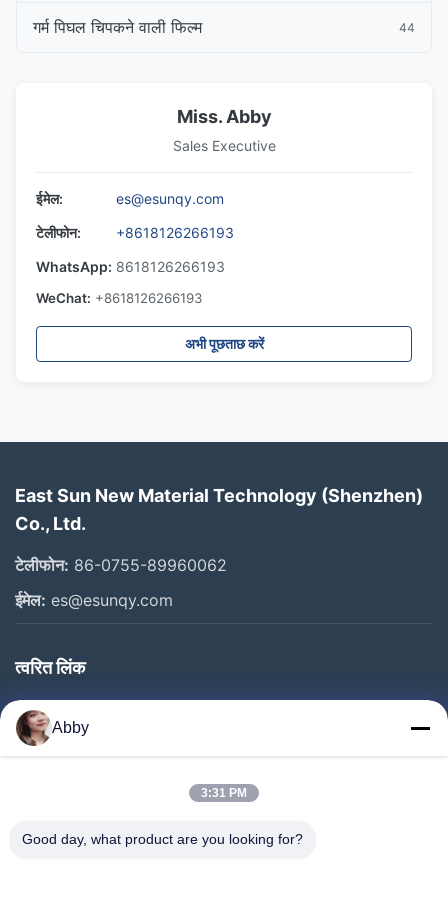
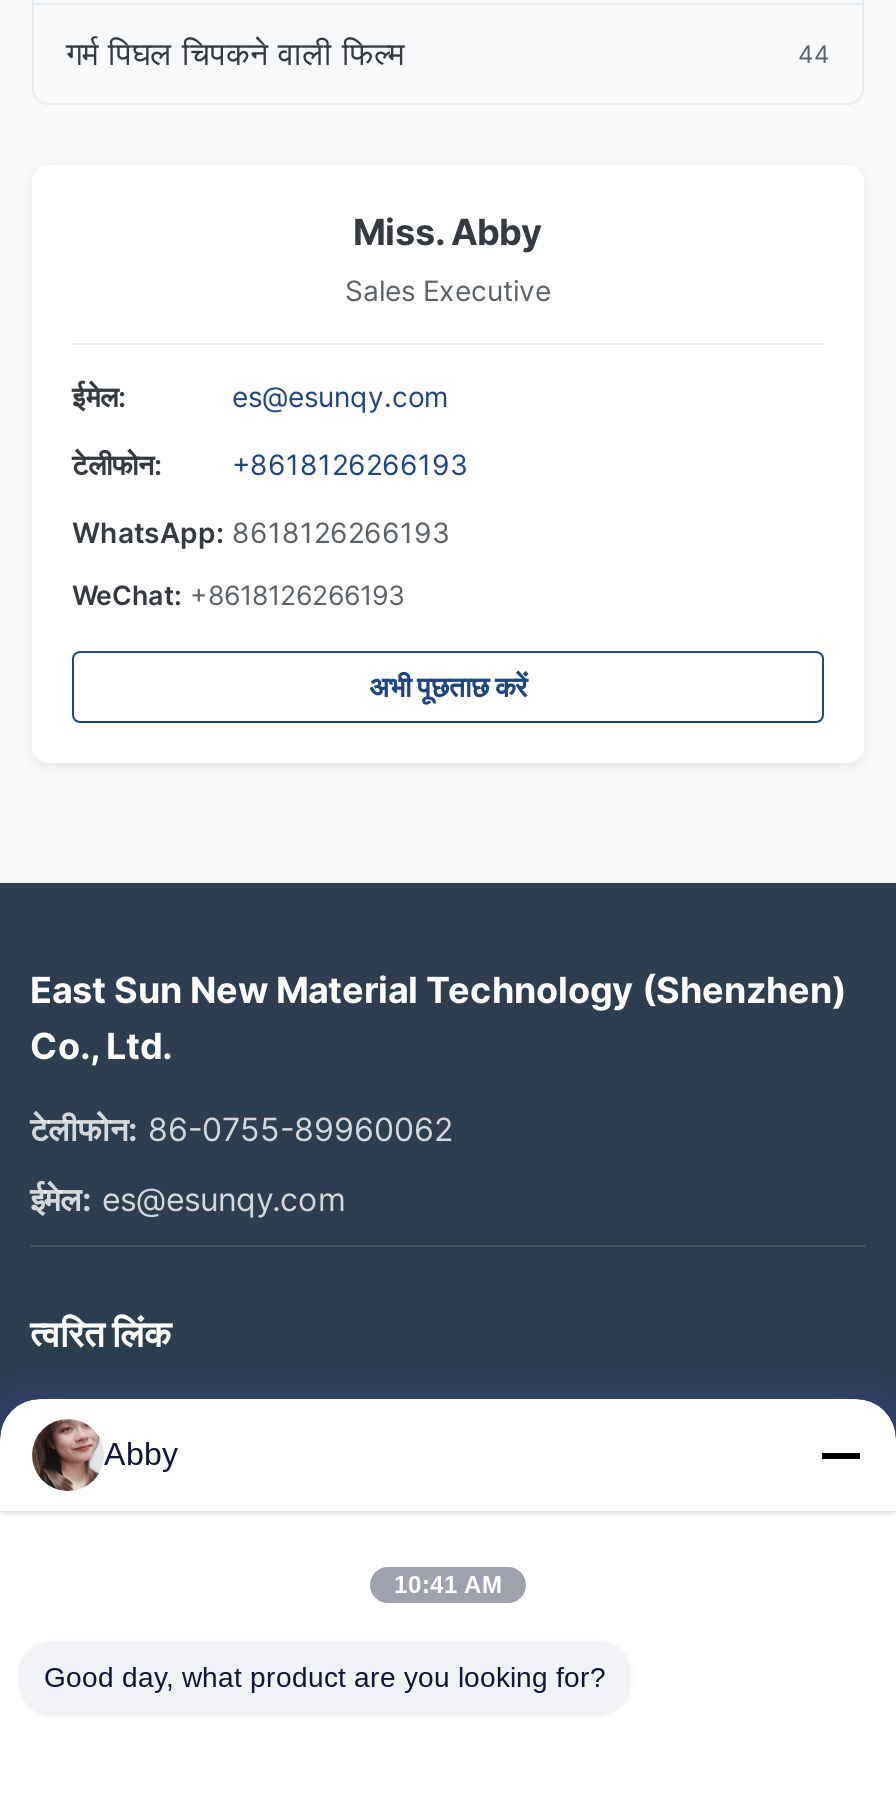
[201,786,247,800] 3:31 PM -> [394,1571,502,1599] 10:41 AM

